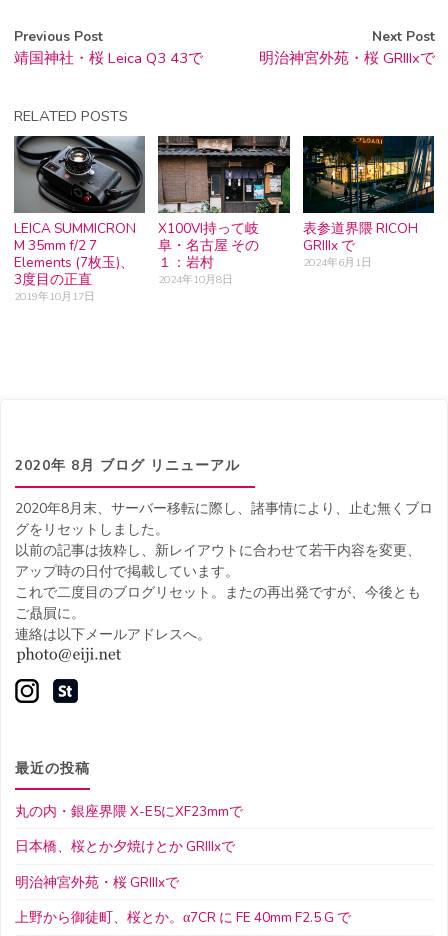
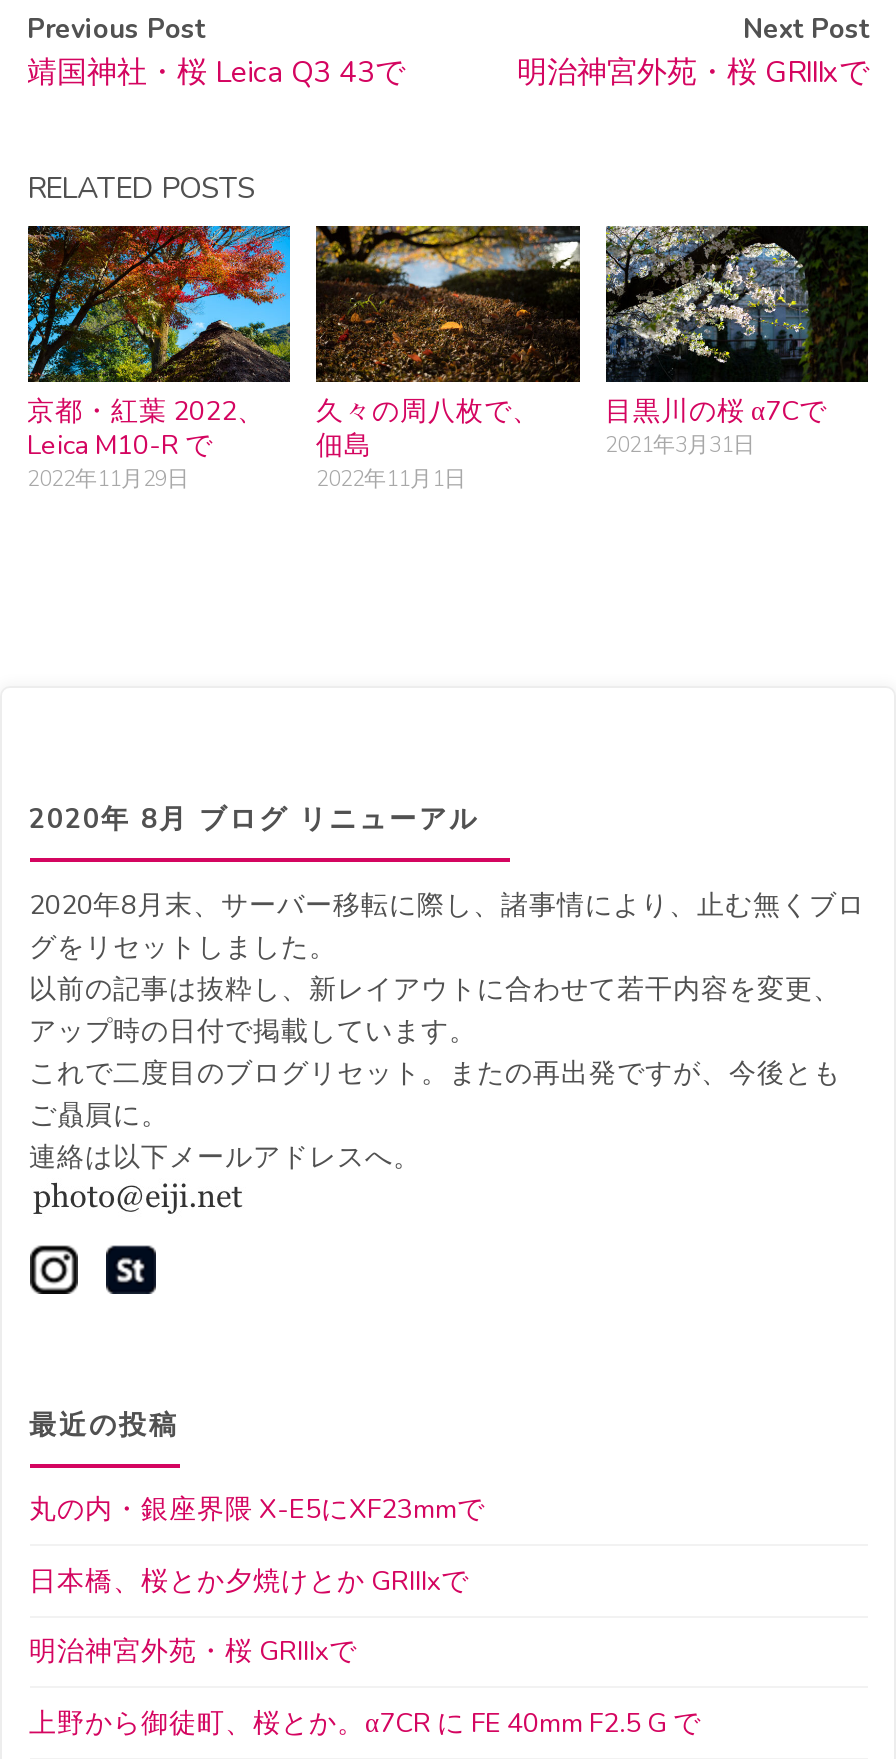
[13,135,146,211] [image] -> [26,223,292,309] [image]
[157,135,290,287] [image] | X100VI持って岐 | 阜・名古屋 その | １：岩村 | 2024年10月8日 -> [314,225,580,494] [image] | 久々の周八枚で、 | 佃島 | 2022年11月1日
[302,135,435,270] [image] | 表参道界隈 RICOH | GRIIIx で | 2024年6月1日 -> [604,223,870,460] [image] | 目黒川の桜 α7Cで | 2021年3月31日
[13,219,135,304] LEICA SUMMICRON | M 35mm f/2 7 | Elements (7枚玉)、 | 3度目の正直 | 2019年10月17日 -> [27,392,265,494] 京都・紅葉 2022、 | Leica M10-R で | 2022年11月29日

